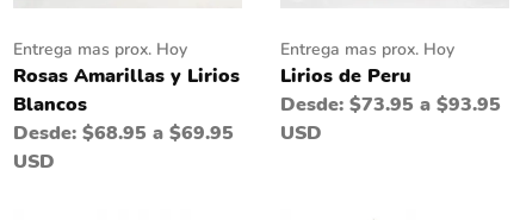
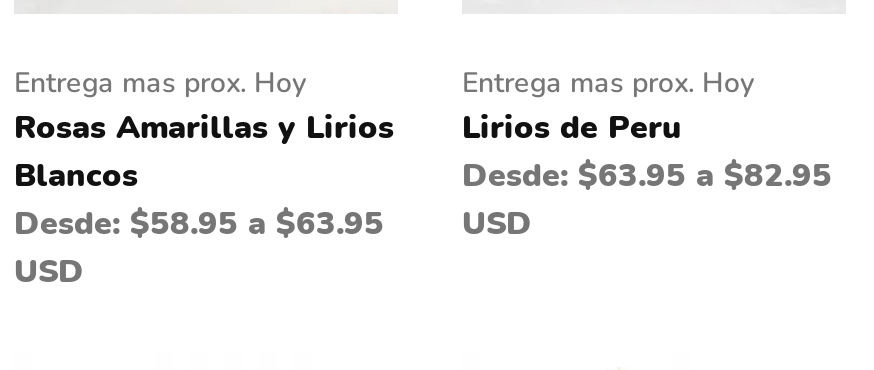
[280,92,501,118] Desde: $73.95 a $93.95 -> [462,155,832,199] Desde: $63.95 a $82.95
[13,121,322,147] Desde: $68.95 a $69.95 USD -> [14,203,532,247] Desde: $58.95 a $63.95 USD

